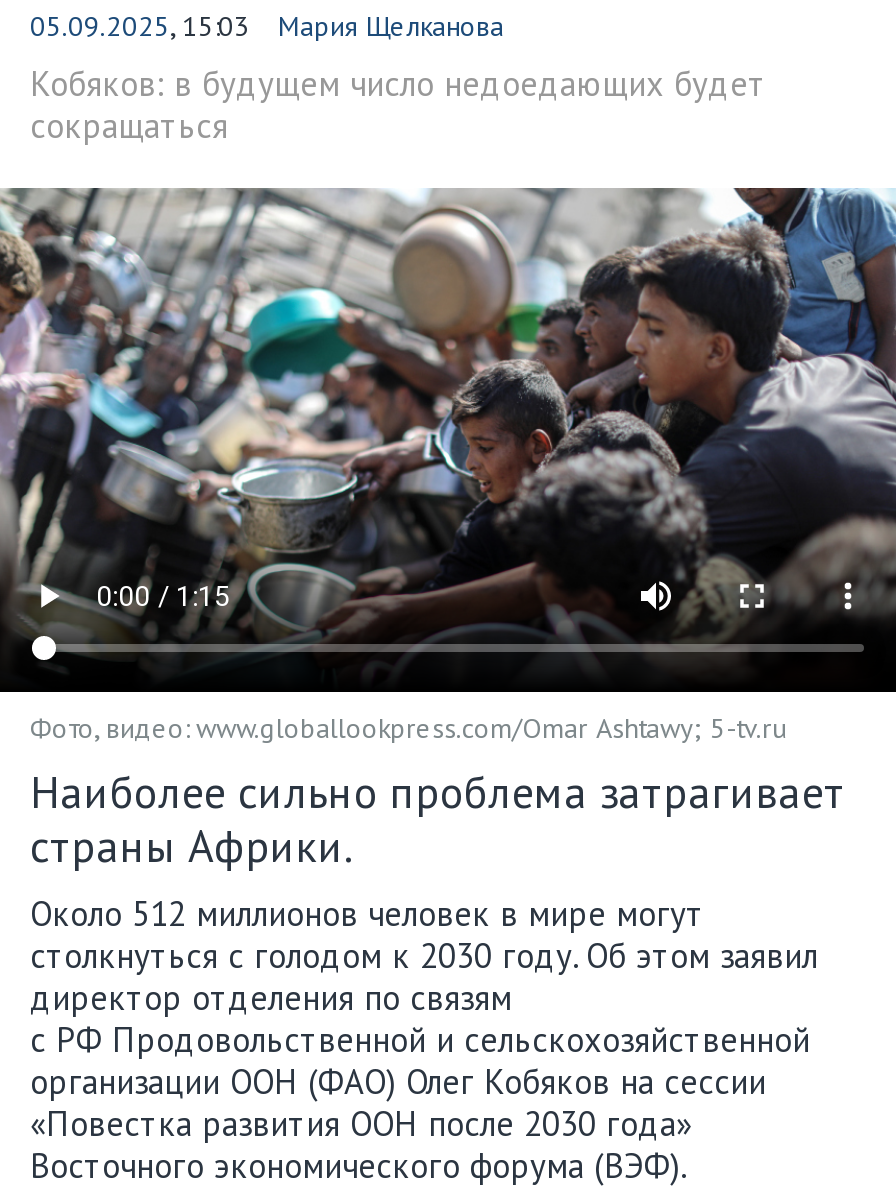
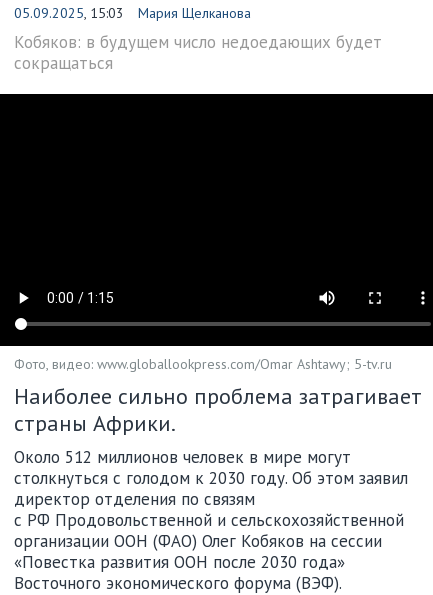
[6,186,890,668] [image] -> none

